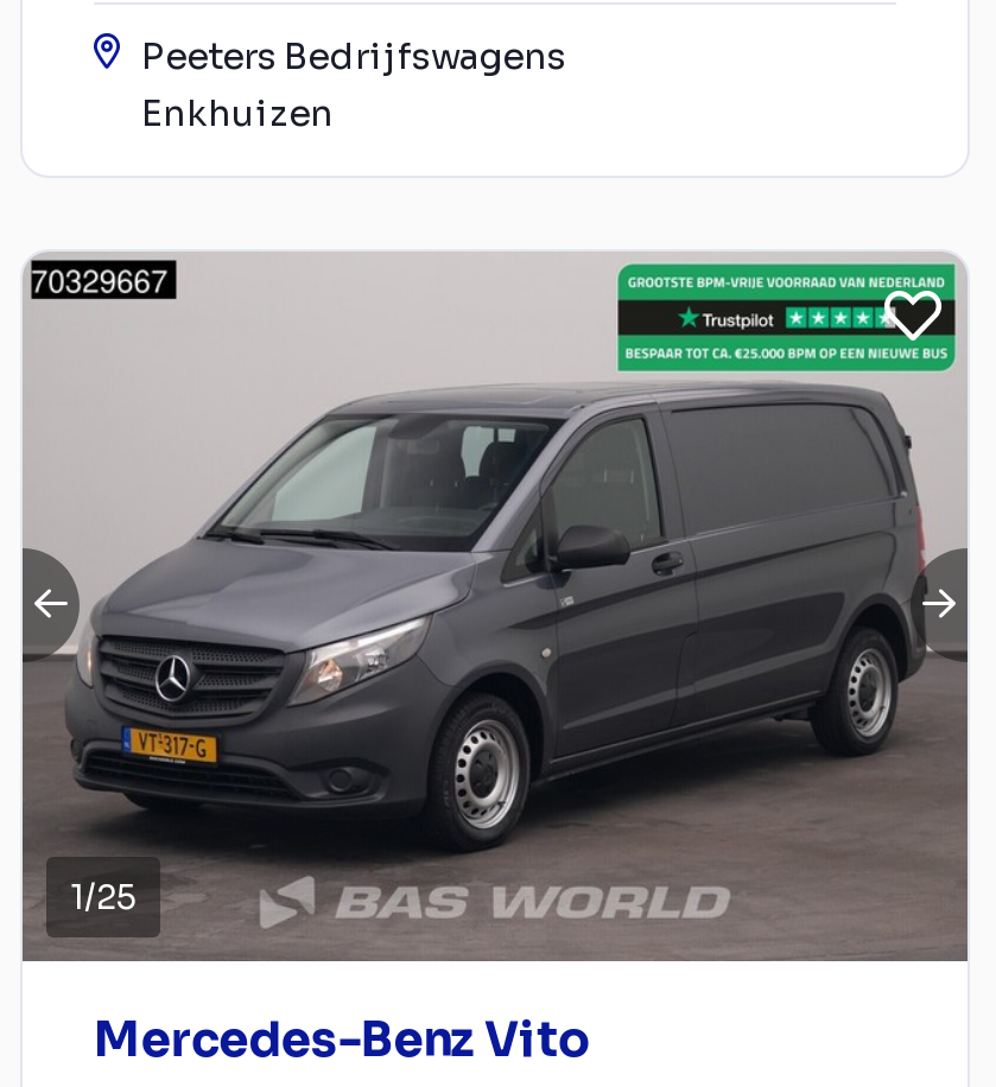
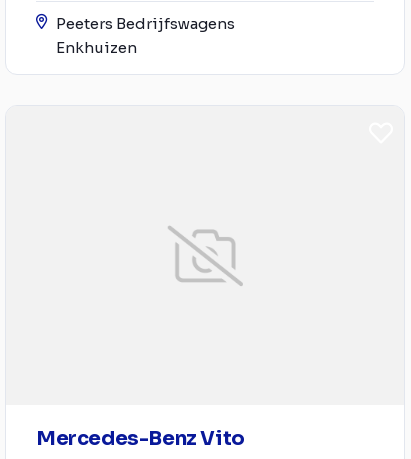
[20,252,970,964] [image] | 1/25 -> none

